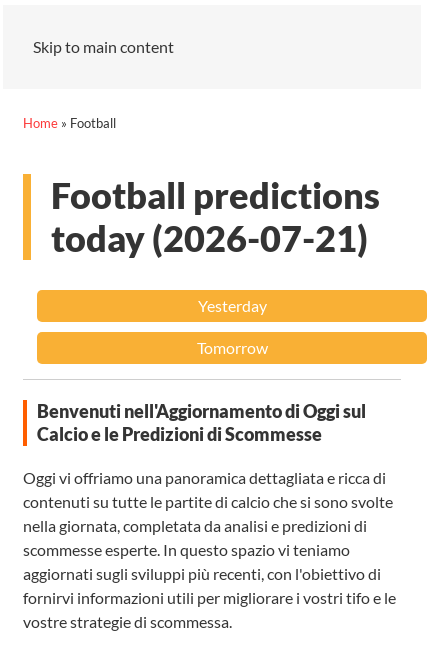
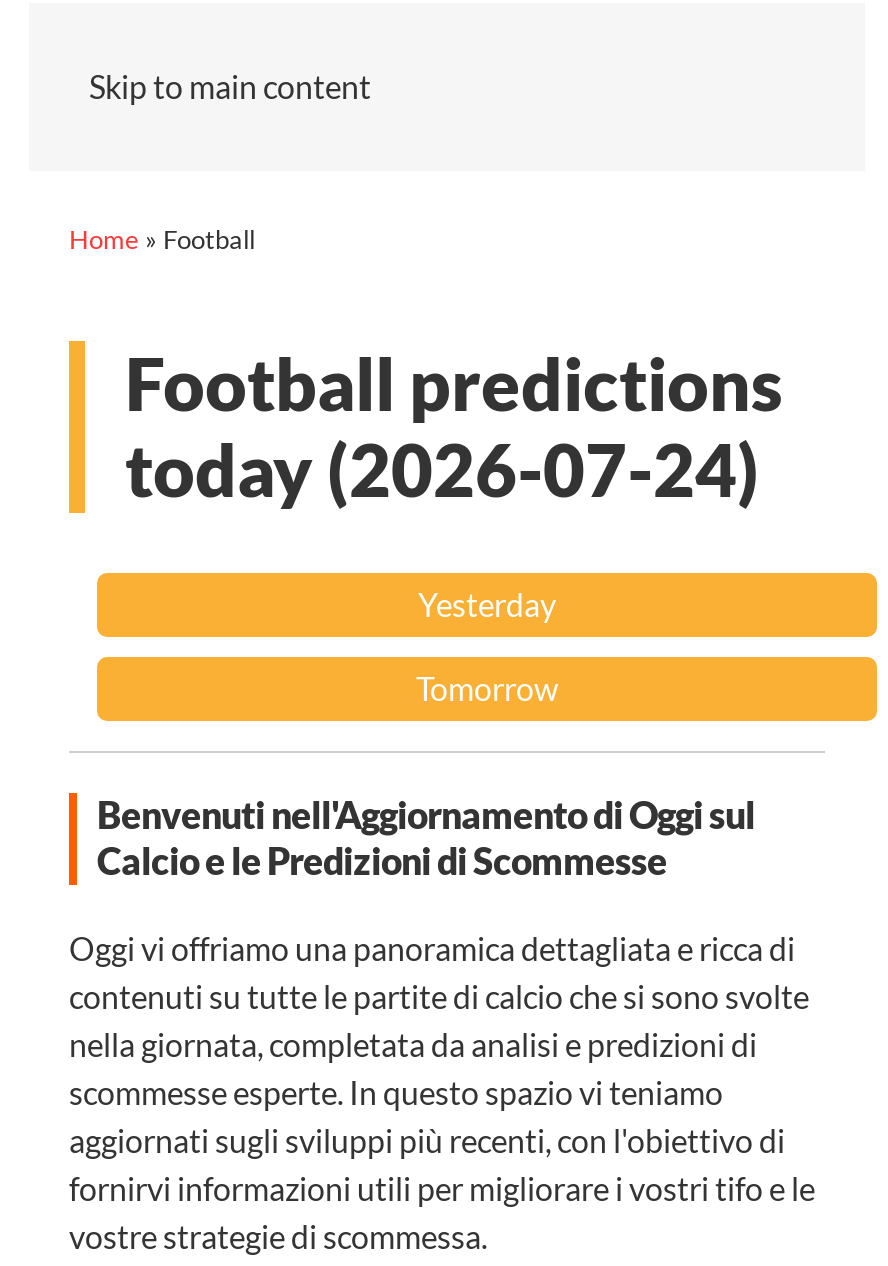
[51,216,368,260] today (2026-07-21) -> [125,425,759,513] today (2026-07-24)

